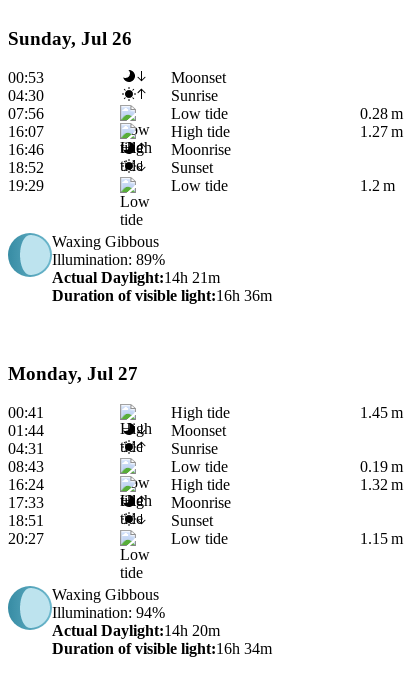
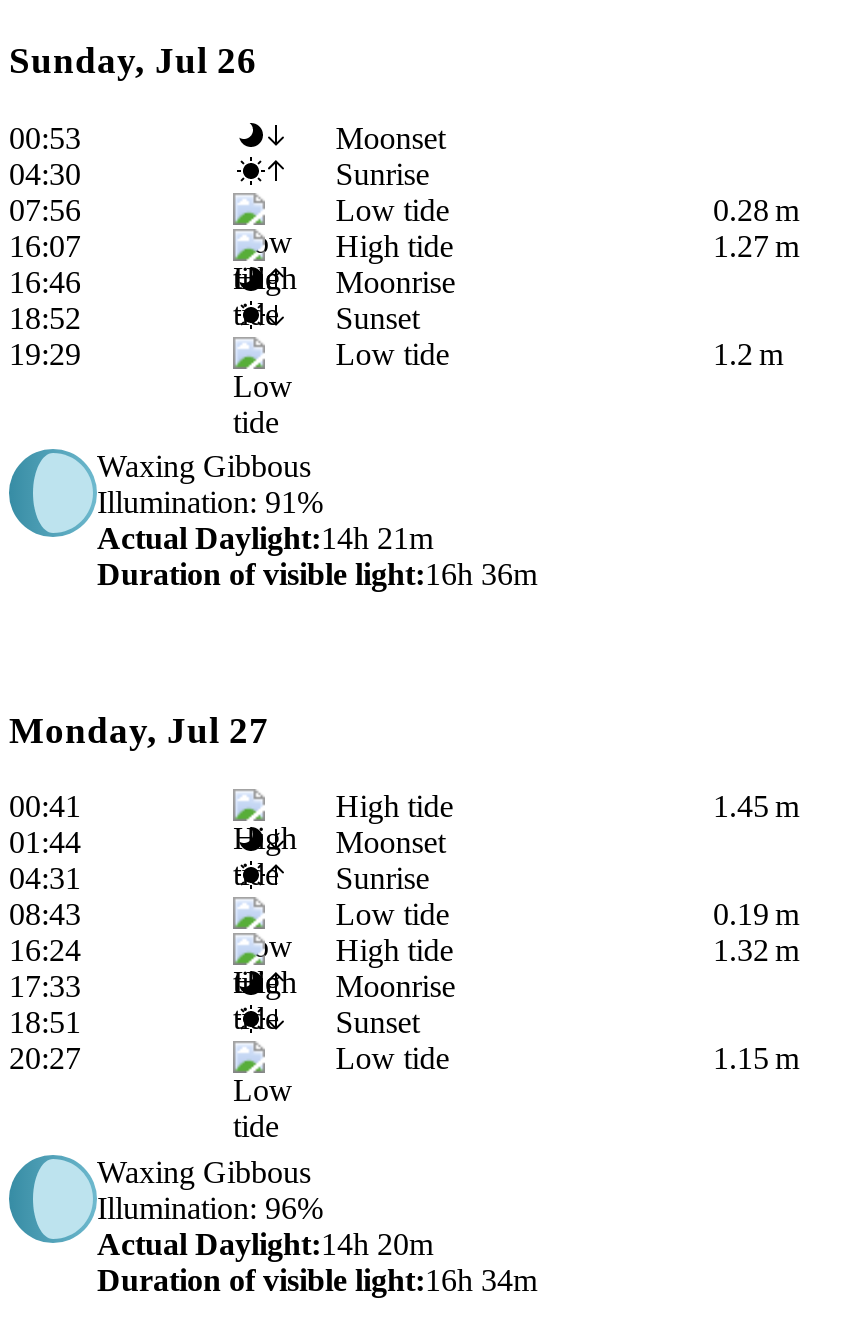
[52,251,165,268] Illumination: 89% -> [97,485,323,519] Illumination: 91%
[52,604,165,621] Illumination: 94% -> [97,1190,323,1224] Illumination: 96%

